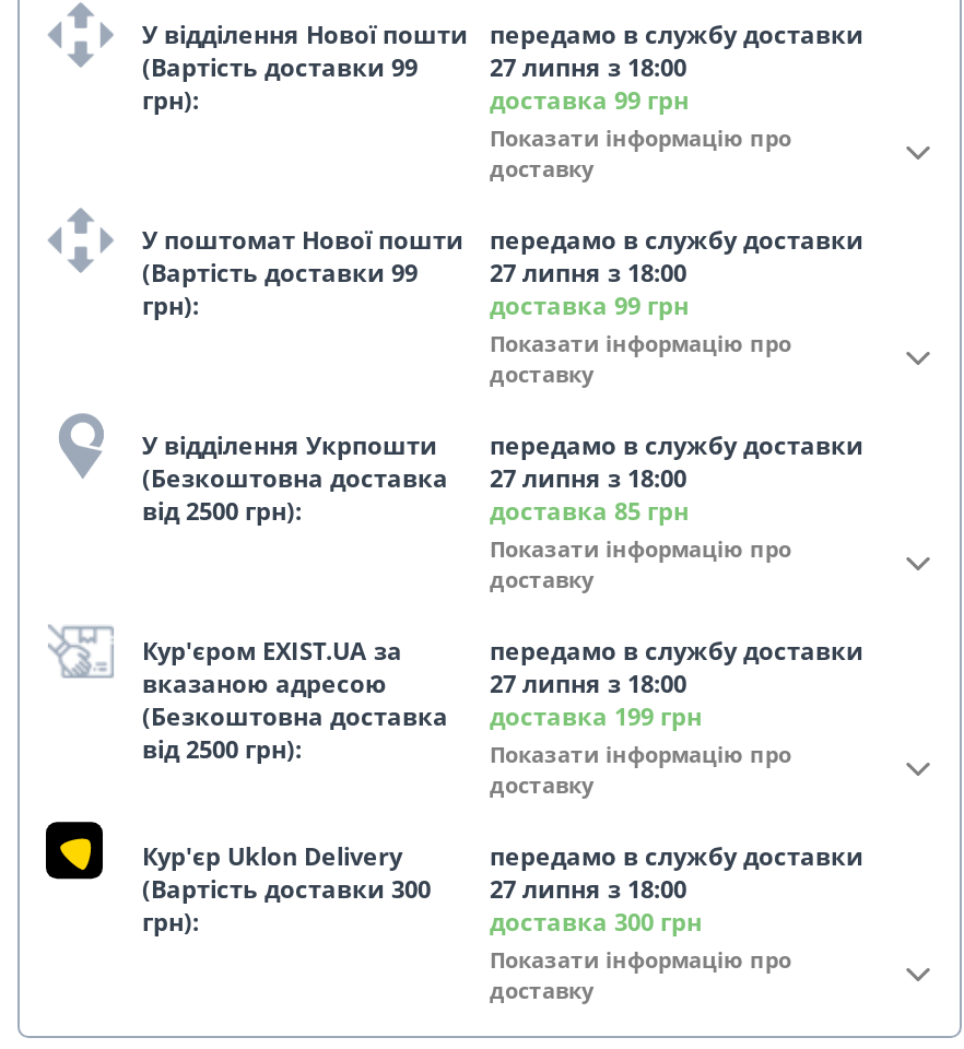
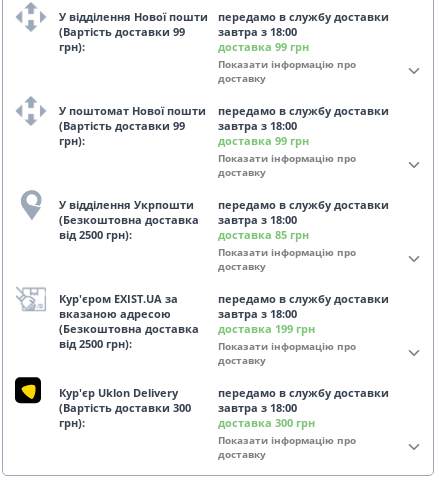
[490,50,686,83] 27 липня з 18:00 -> [218,24,297,39] завтра з 18:00
[490,256,686,288] 27 липня з 18:00 -> [218,118,297,133] завтра з 18:00
[142,461,686,494] (Безкоштовна доставка 27 липня з 18:00 -> [59,212,297,227] (Безкоштовна доставка завтра з 18:00
[490,667,686,699] 27 липня з 18:00 -> [218,306,297,321] завтра з 18:00
[142,872,686,905] (Вартість доставки 300 27 липня з 18:00 -> [59,400,297,415] (Вартість доставки 300 завтра з 18:00

